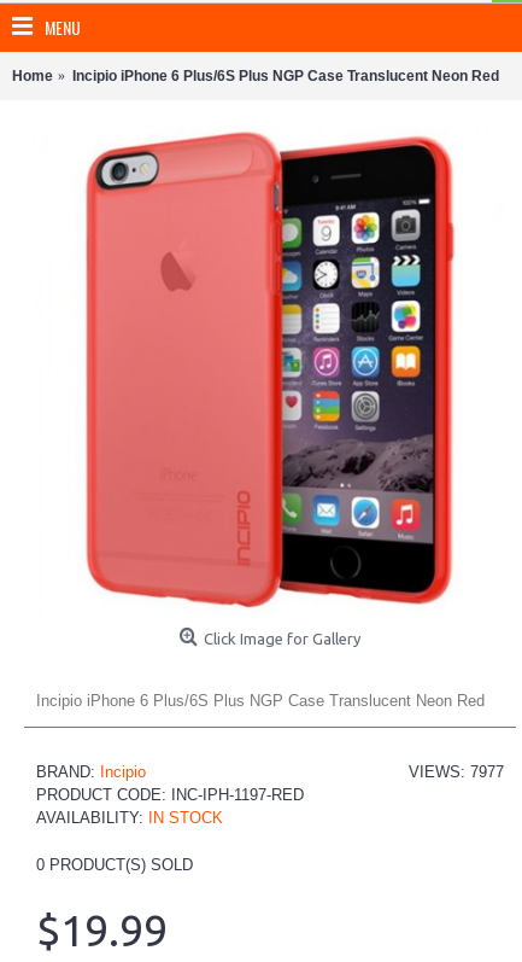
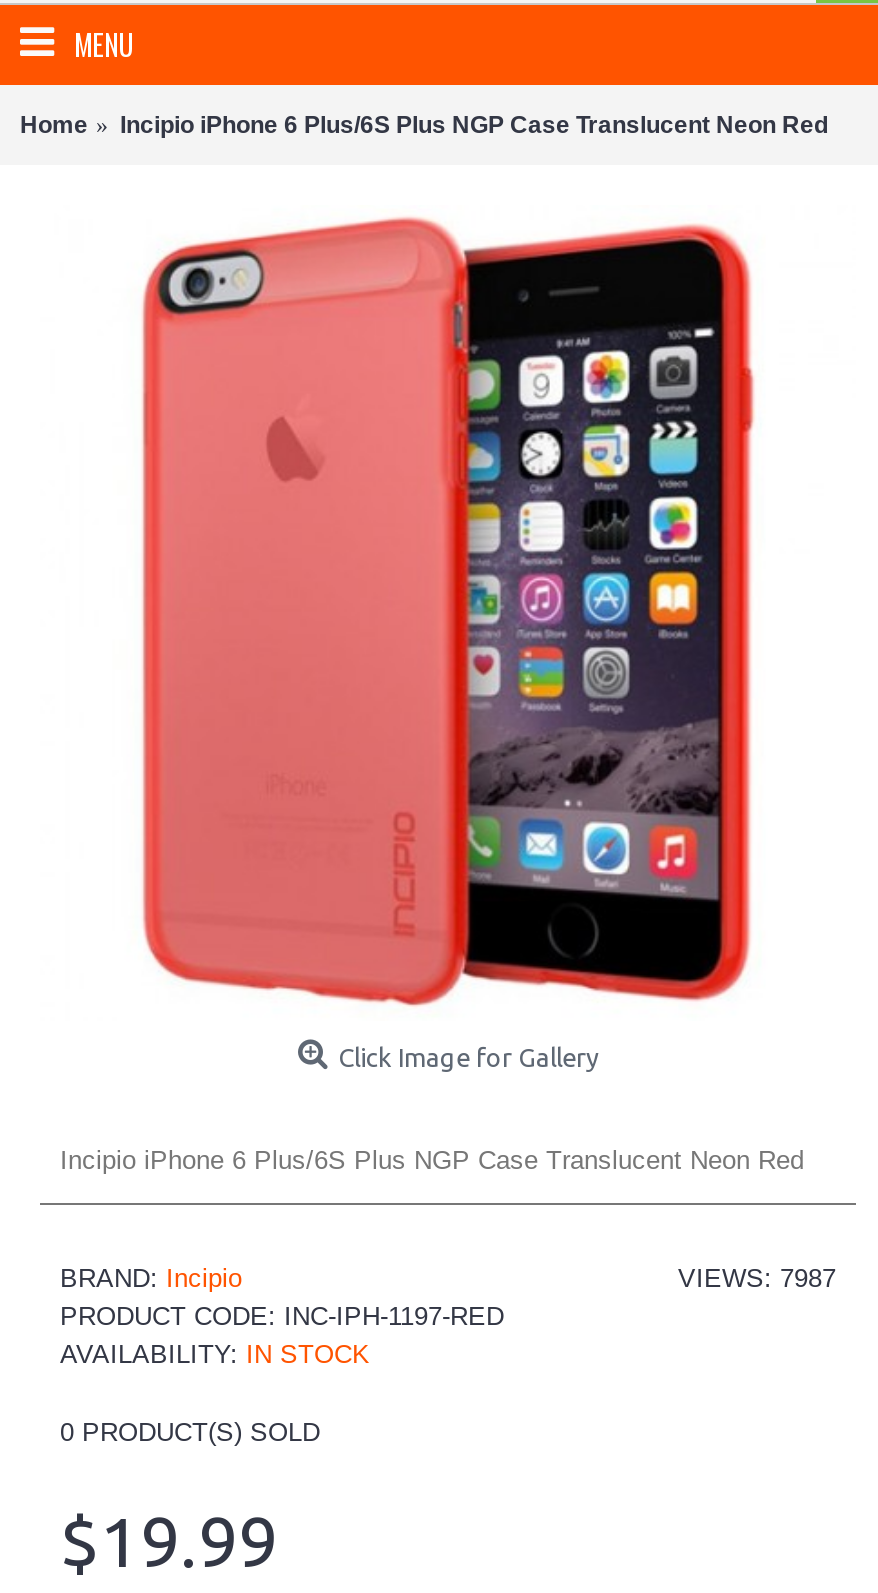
[409,763,504,781] VIEWS: 7977 -> [678,1263,836,1293] VIEWS: 7987

